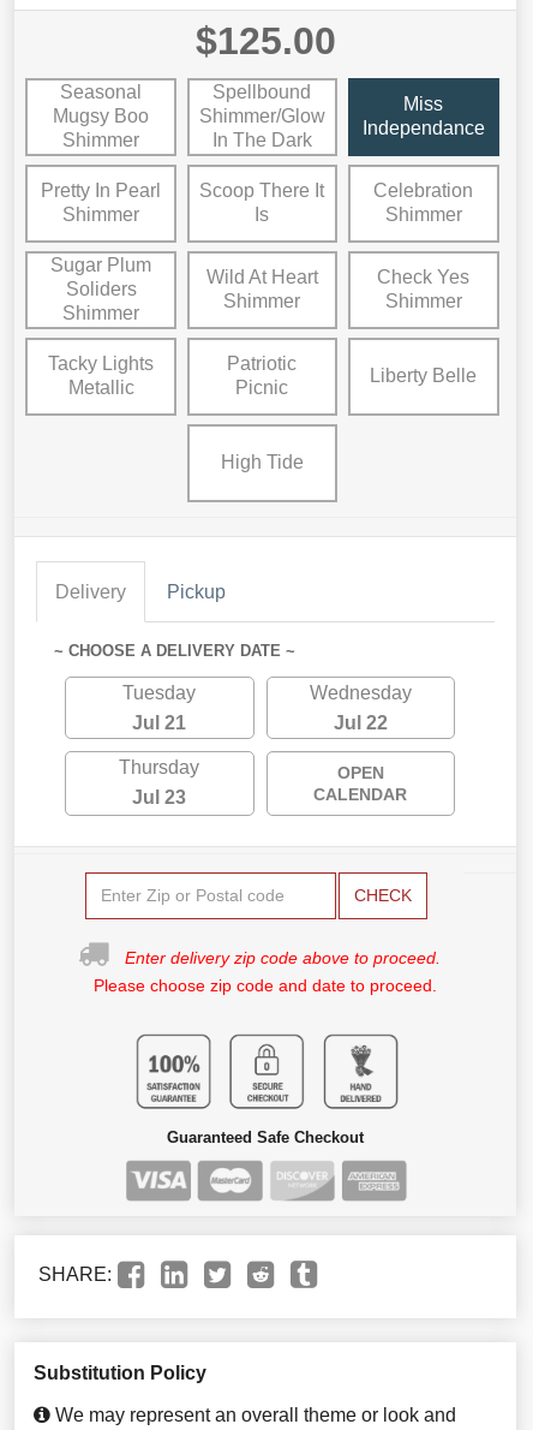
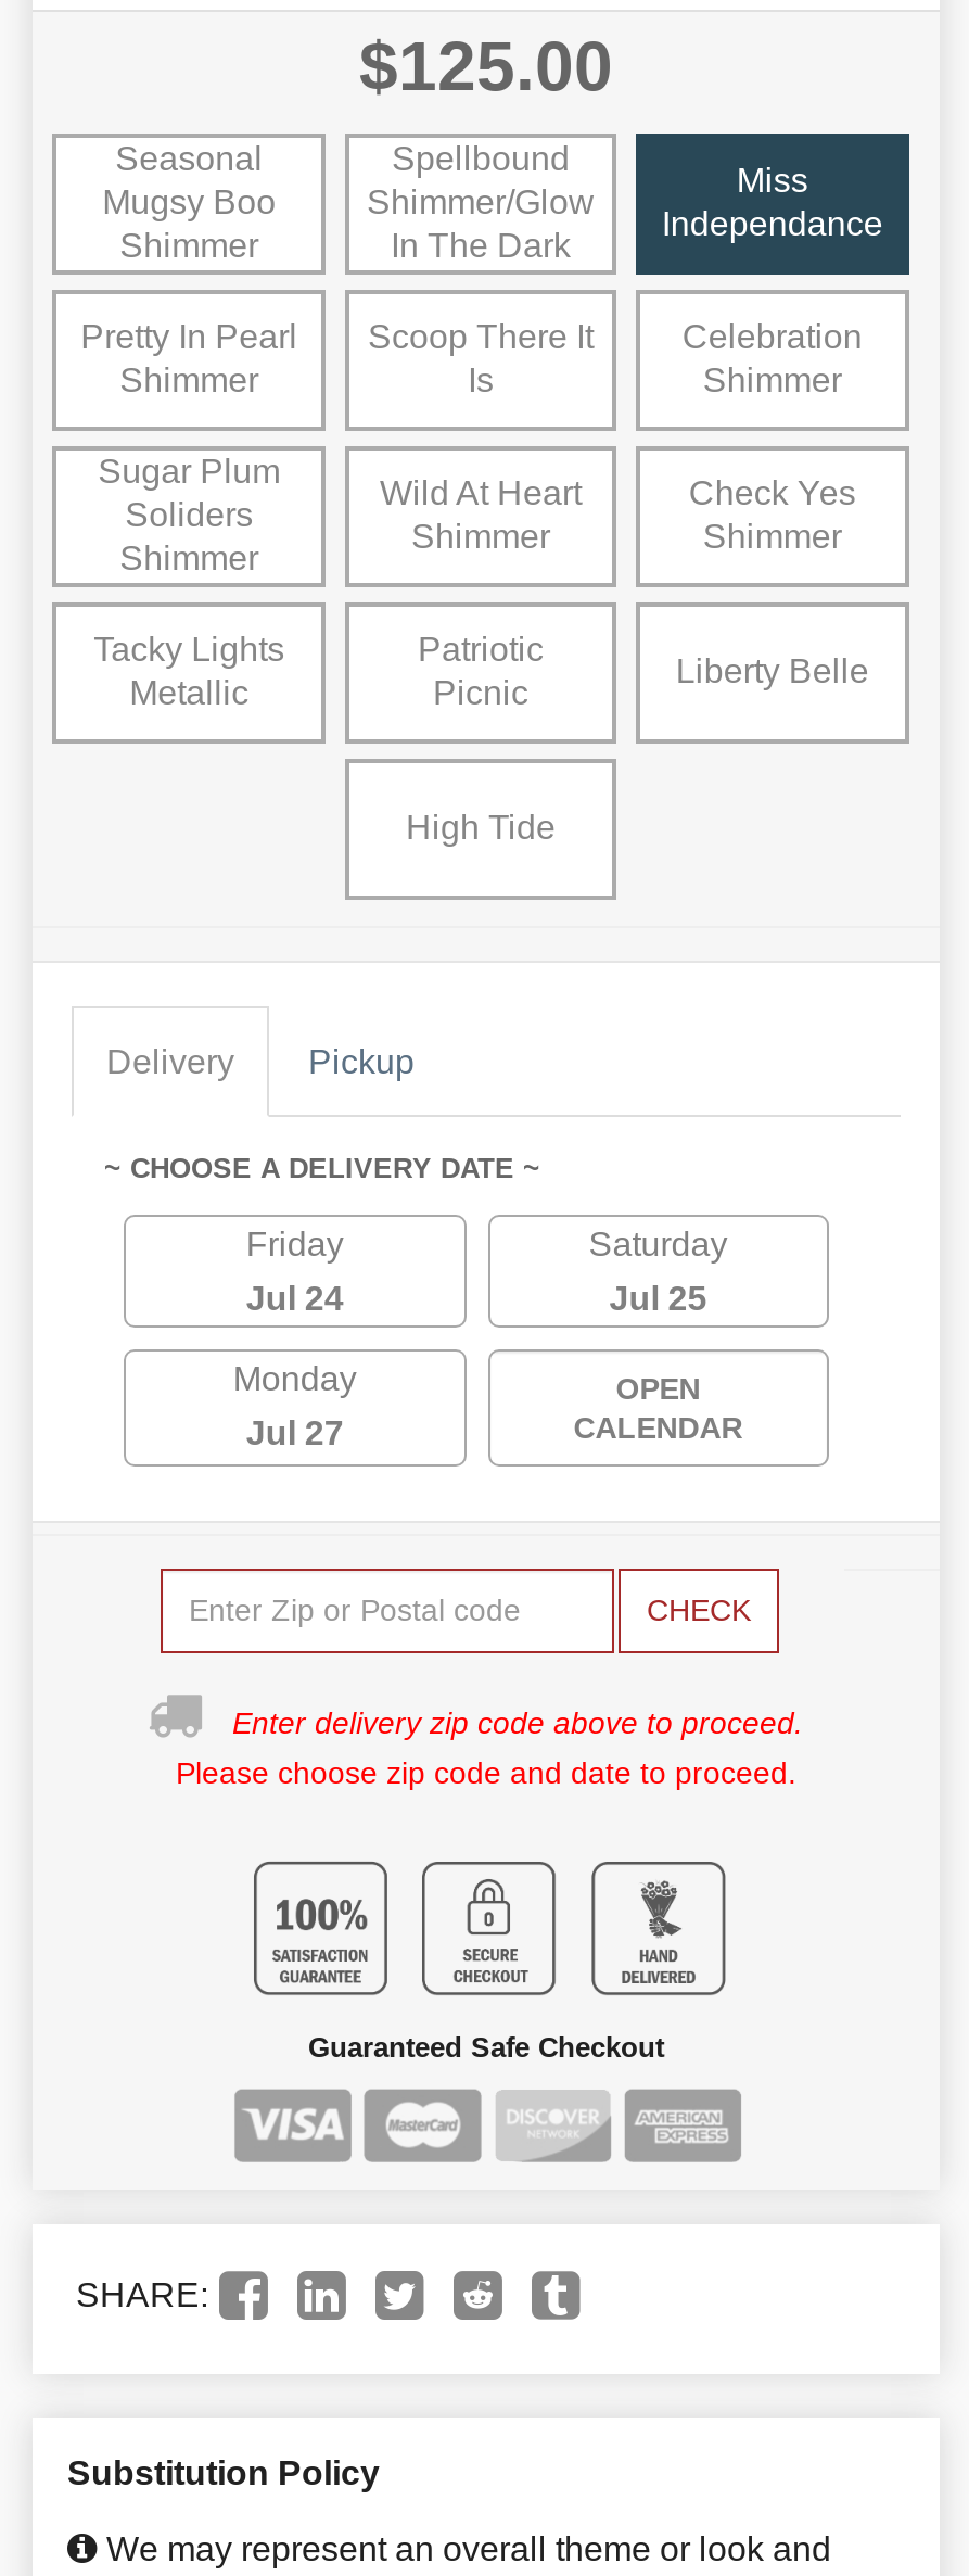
[123,682,196,703] Tuesday -> [246,1225,344,1262] Friday
[309,682,412,703] Wednesday -> [589,1225,728,1262] Saturday
[132,712,186,733] Jul 21 -> [246,1280,344,1317] Jul 24
[333,712,388,733] Jul 22 -> [609,1280,707,1317] Jul 25
[119,757,200,777] Thursday -> [233,1360,357,1397] Monday
[132,787,186,807] Jul 23 -> [246,1414,344,1451] Jul 27

